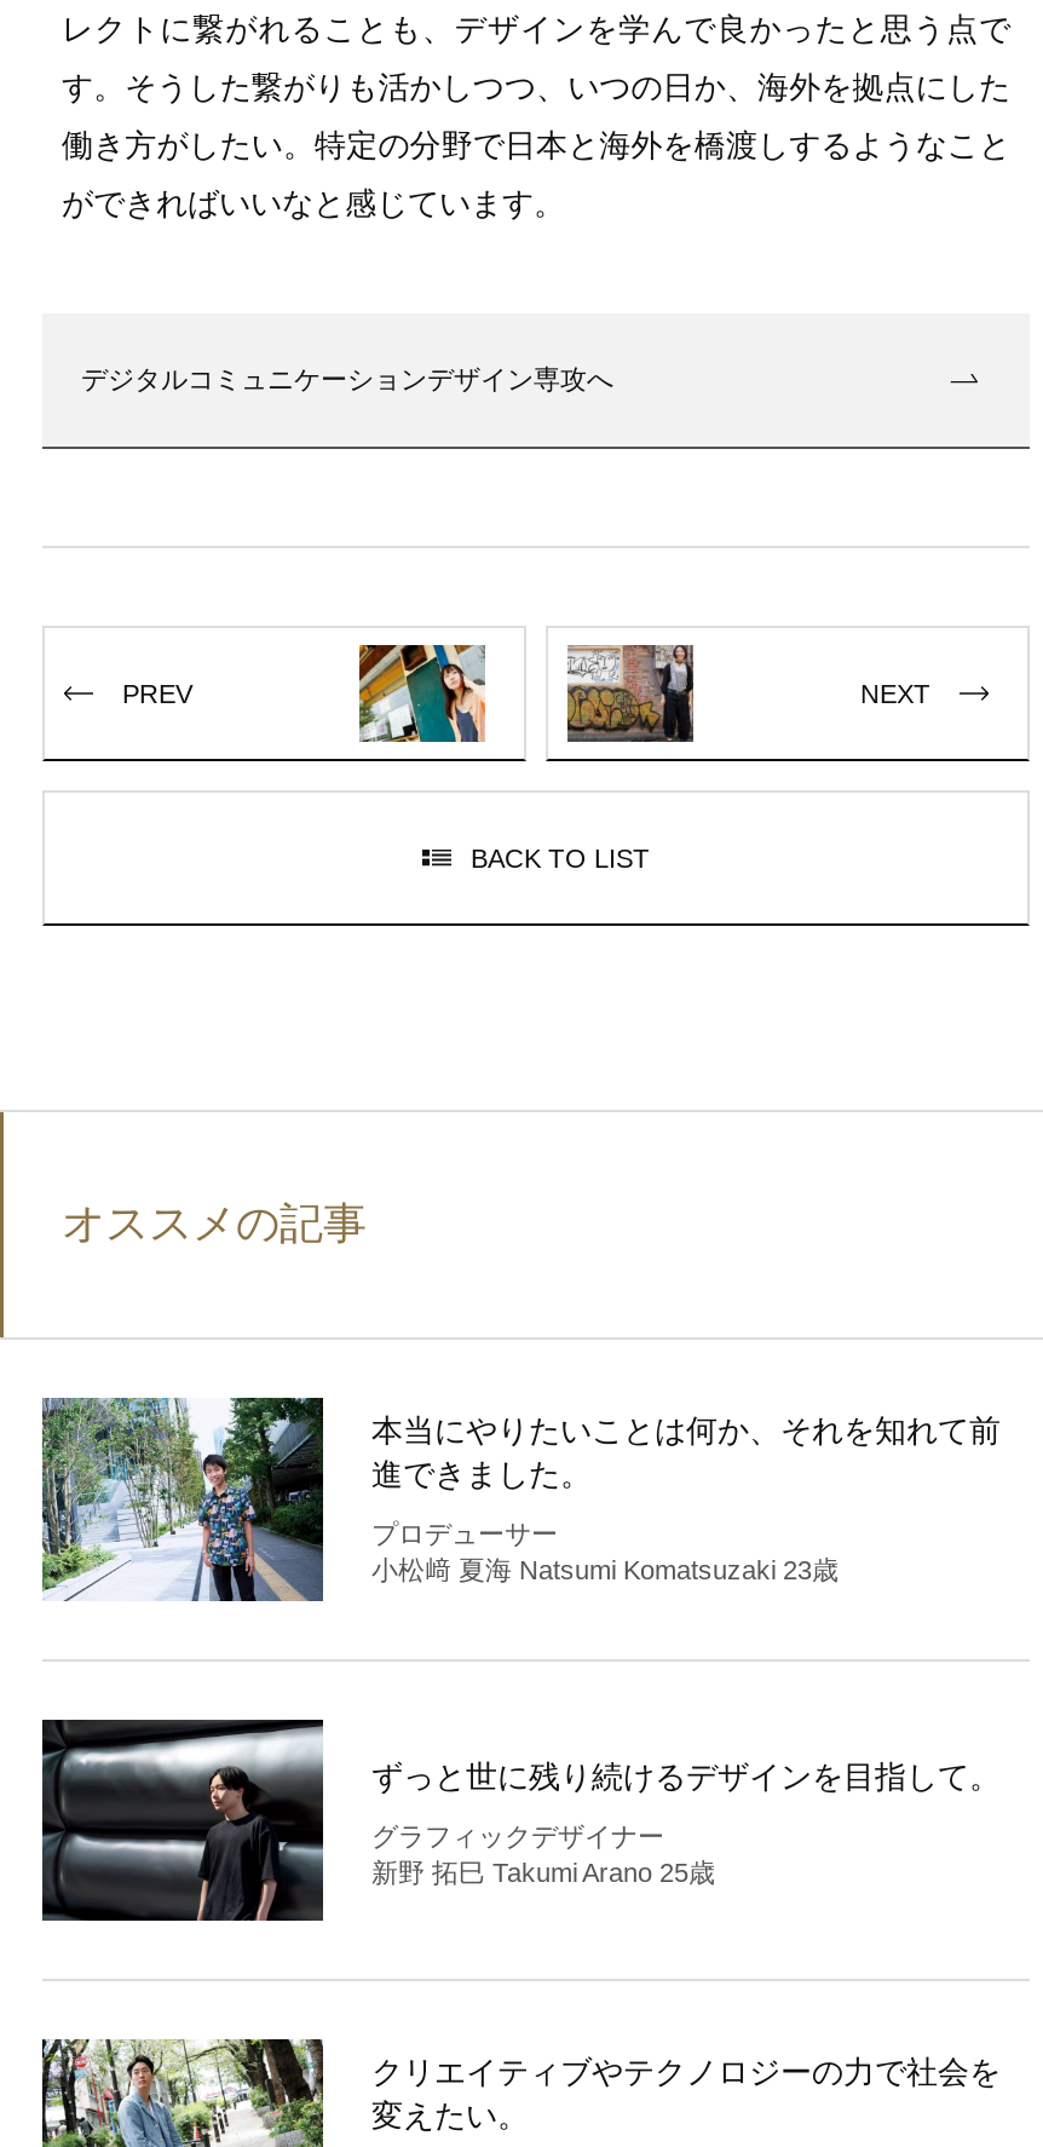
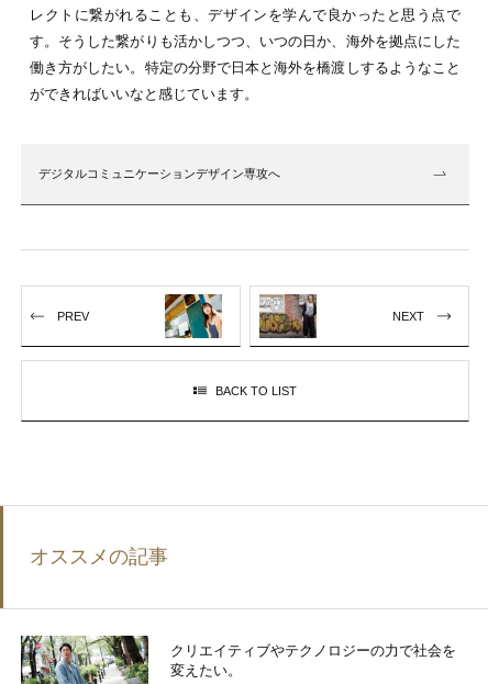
[40,1395,1001,1604] [image] | 本当にやりたいことは何か、それを知れて前 | 進できました。 | プロデューサー | 小松﨑 夏海 Natsumi Komatsuzaki 23歳 -> none
[40,1715,1001,1923] [image] | ずっと世に残り続けるデザインを目指して。 | グラフィックデザイナー | 新野 拓巳 Takumi Arano 25歳 -> none

